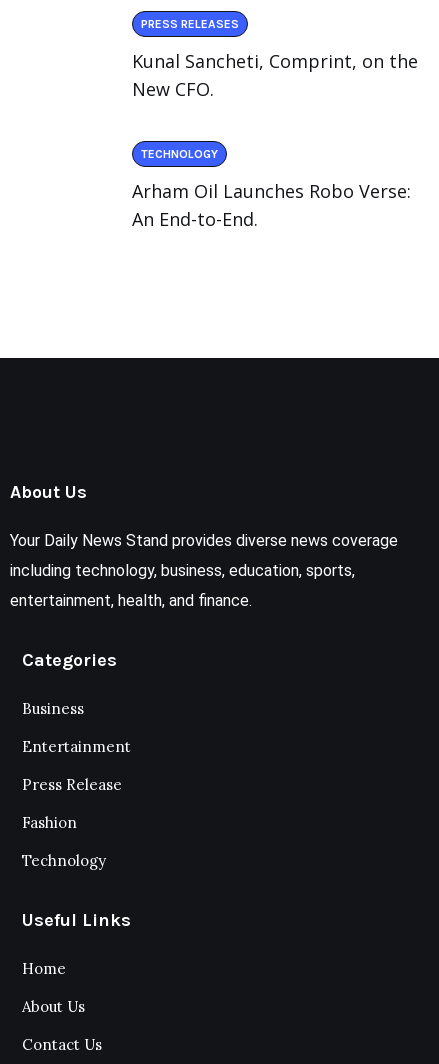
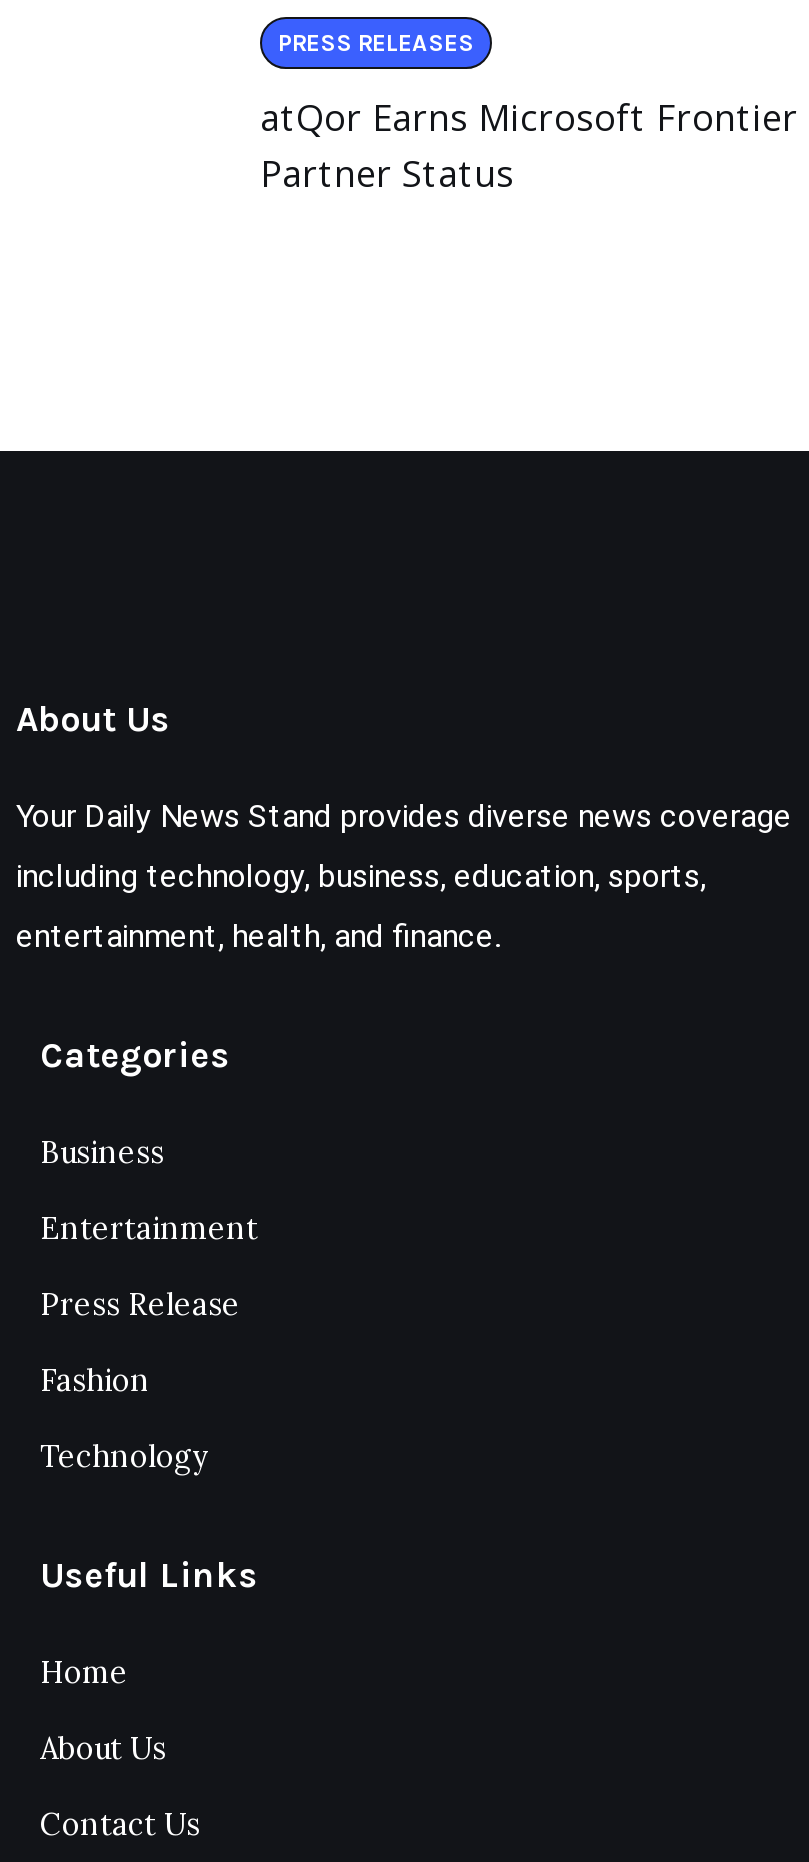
[132,49,418,231] Kunal Sancheti, Comprint, on the | New CFO. | TECHNOLOGY | Arham Oil Launches Robo Verse: | An End-to-End. -> [260,93,798,197] atQor Earns Microsoft Frontier | Partner Status

